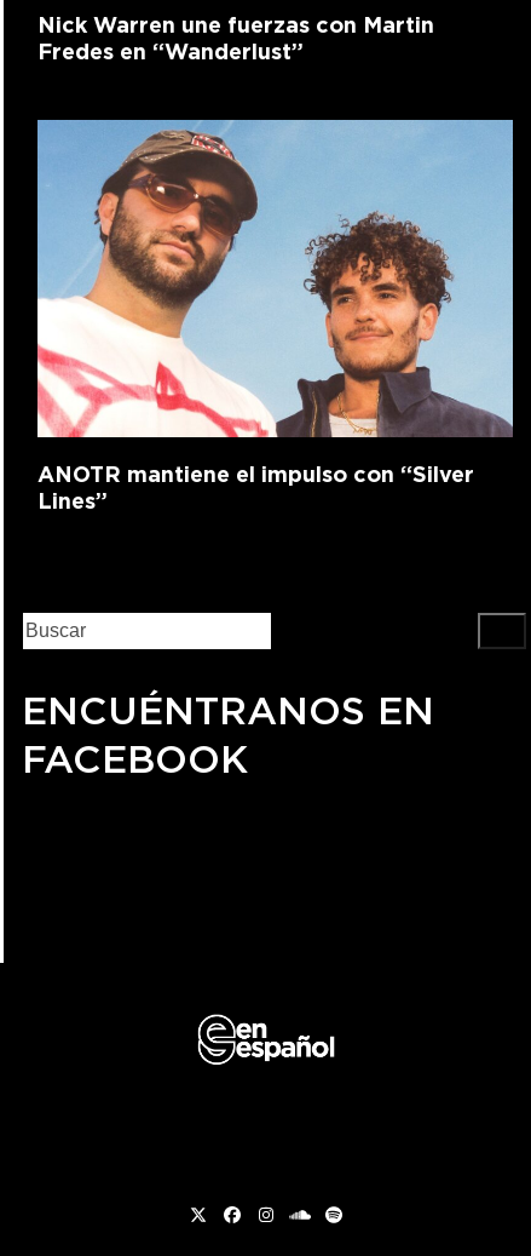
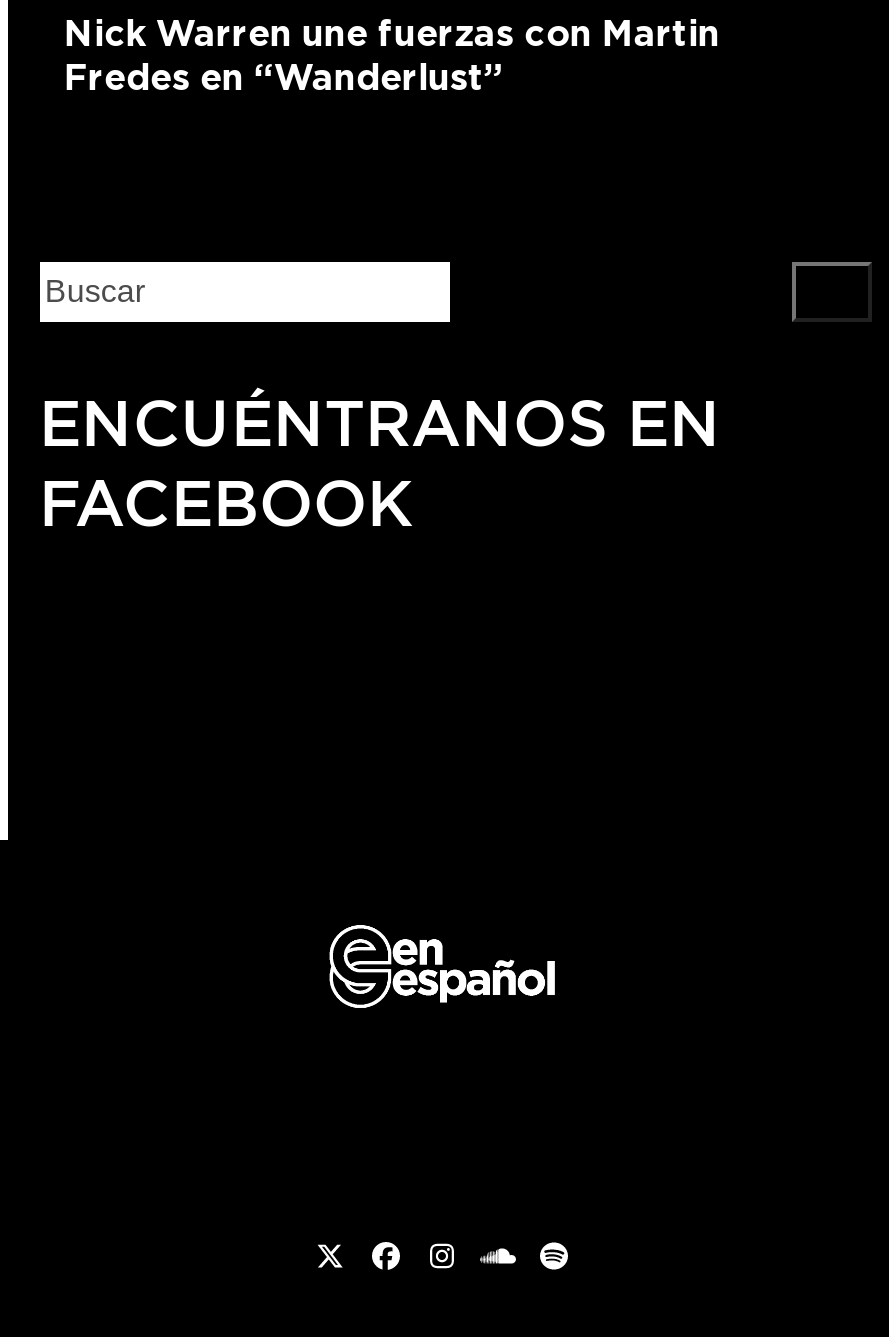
[36,119,514,515] [image] | ANOTR mantiene el impulso con “Silver | Lines” -> none

